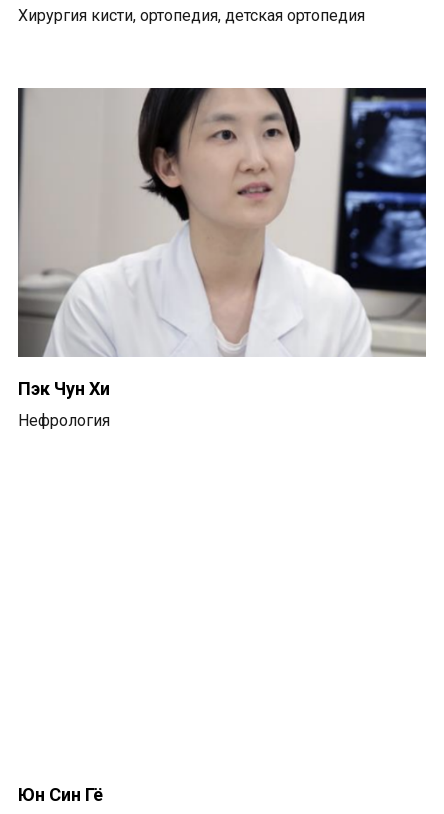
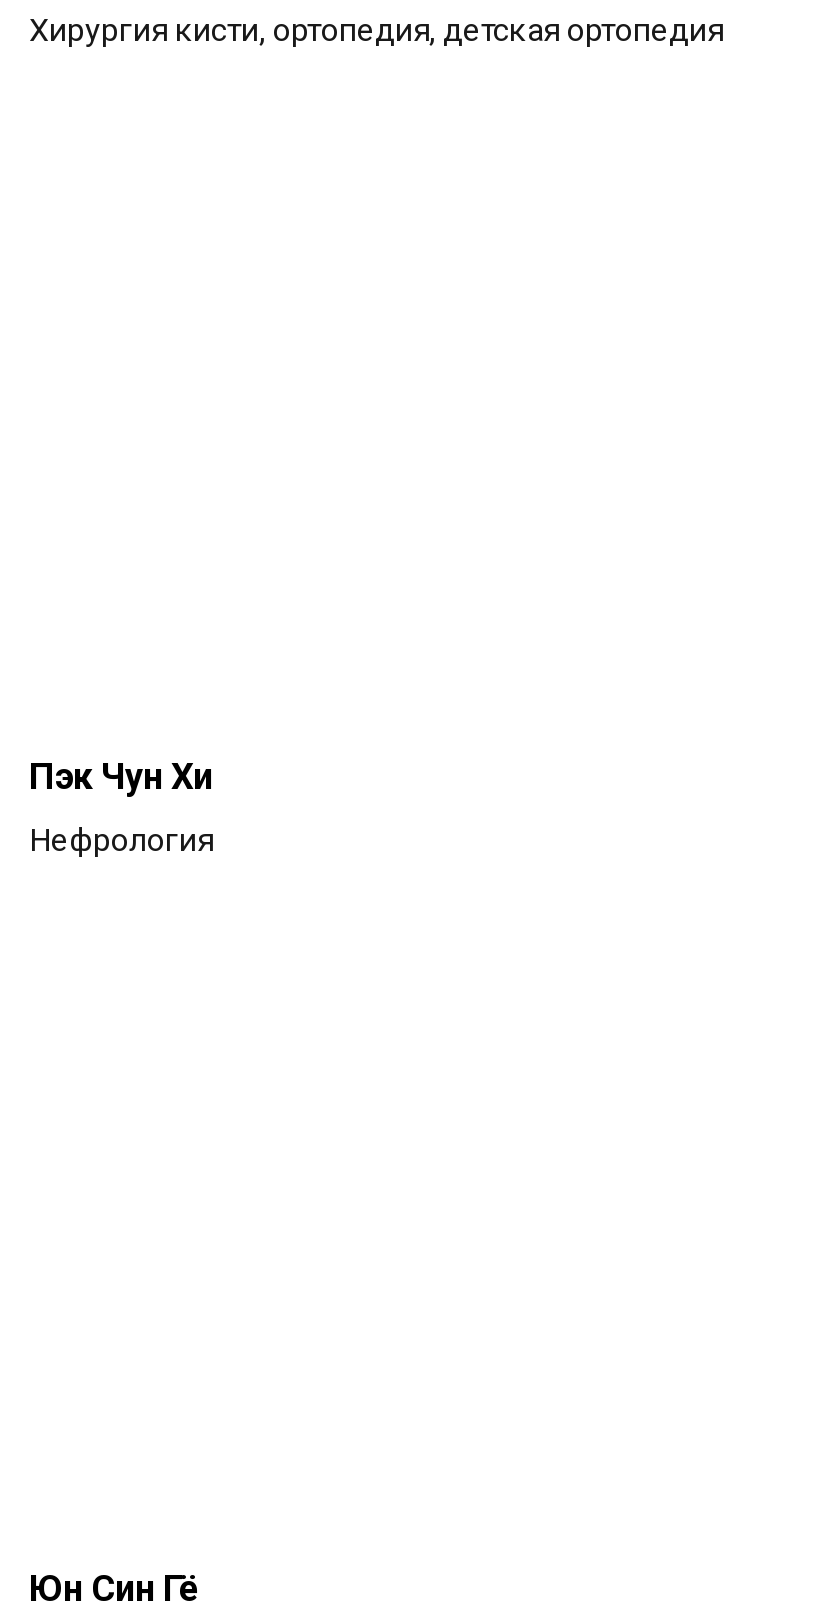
[17,87,427,358] [image] -> none

